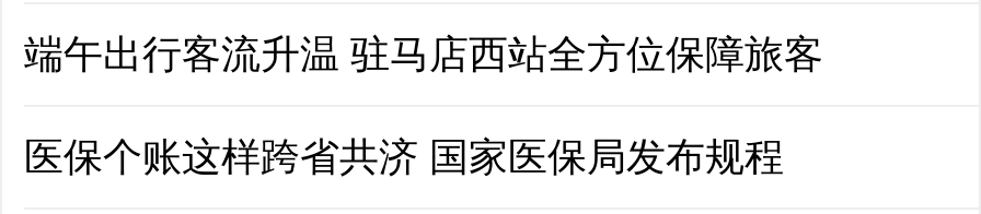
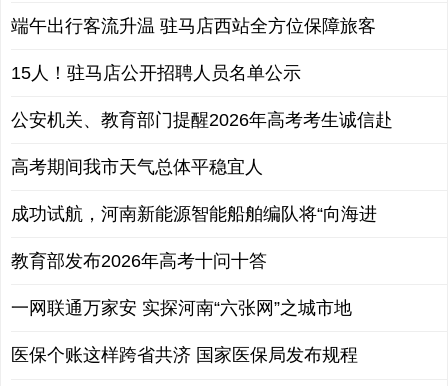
none -> [11,63,393,318] 15人！驻马店公开招聘人员名单公示 | 公安机关、教育部门提醒2026年高考考生诚信赴 | 高考期间我市天气总体平稳宜人 | 成功试航，河南新能源智能船舶编队将“向海进 | 教育部发布2026年高考十问十答 | 一网联通万家安 实探河南“六张网”之城市地

